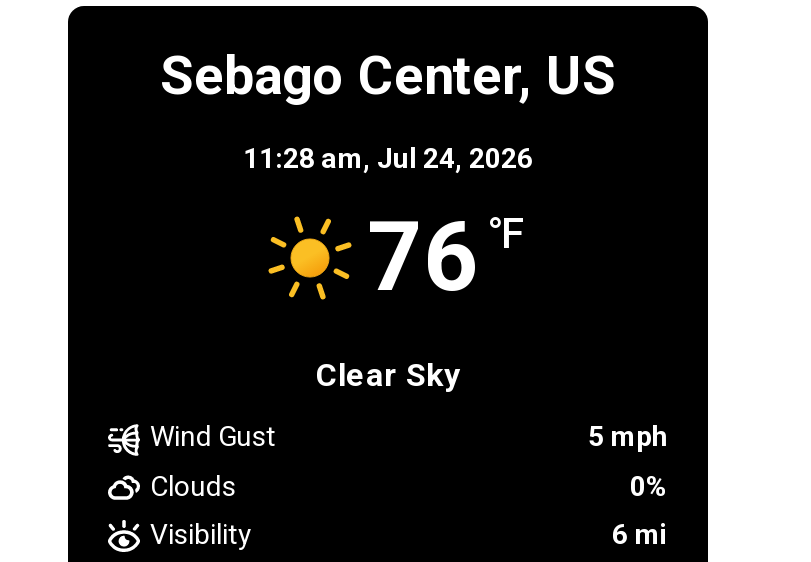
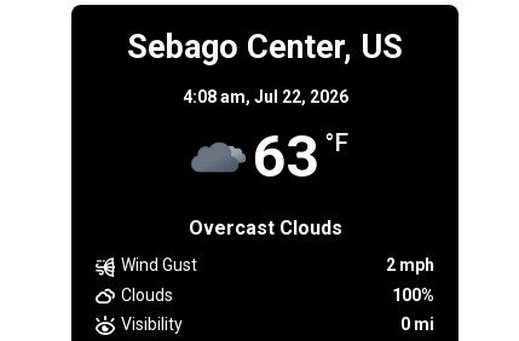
[243,143,533,395] [image] | 11:28 am, Jul 24, 2026 | 76 °F | Clear Sky -> [182,87,348,240] [image] | 4:08 am, Jul 22, 2026 | 63 °F | Overcast Clouds
[588,421,668,453] 5 mph -> [386,256,434,275] 2 mph
[630,470,668,502] 0% -> [392,285,434,304] 100%
[612,518,668,550] 6 mi -> [400,315,434,334] 0 mi

